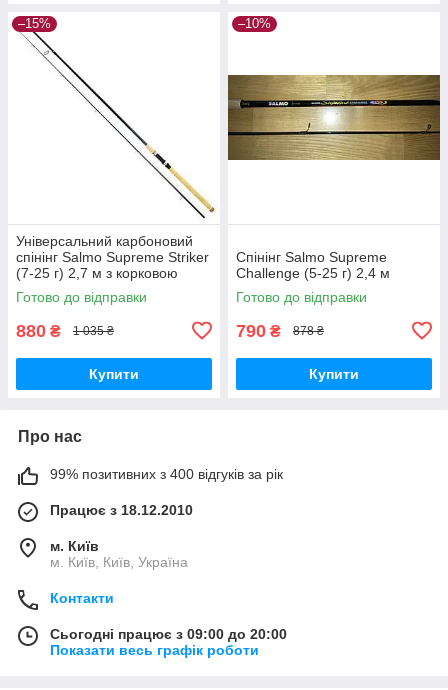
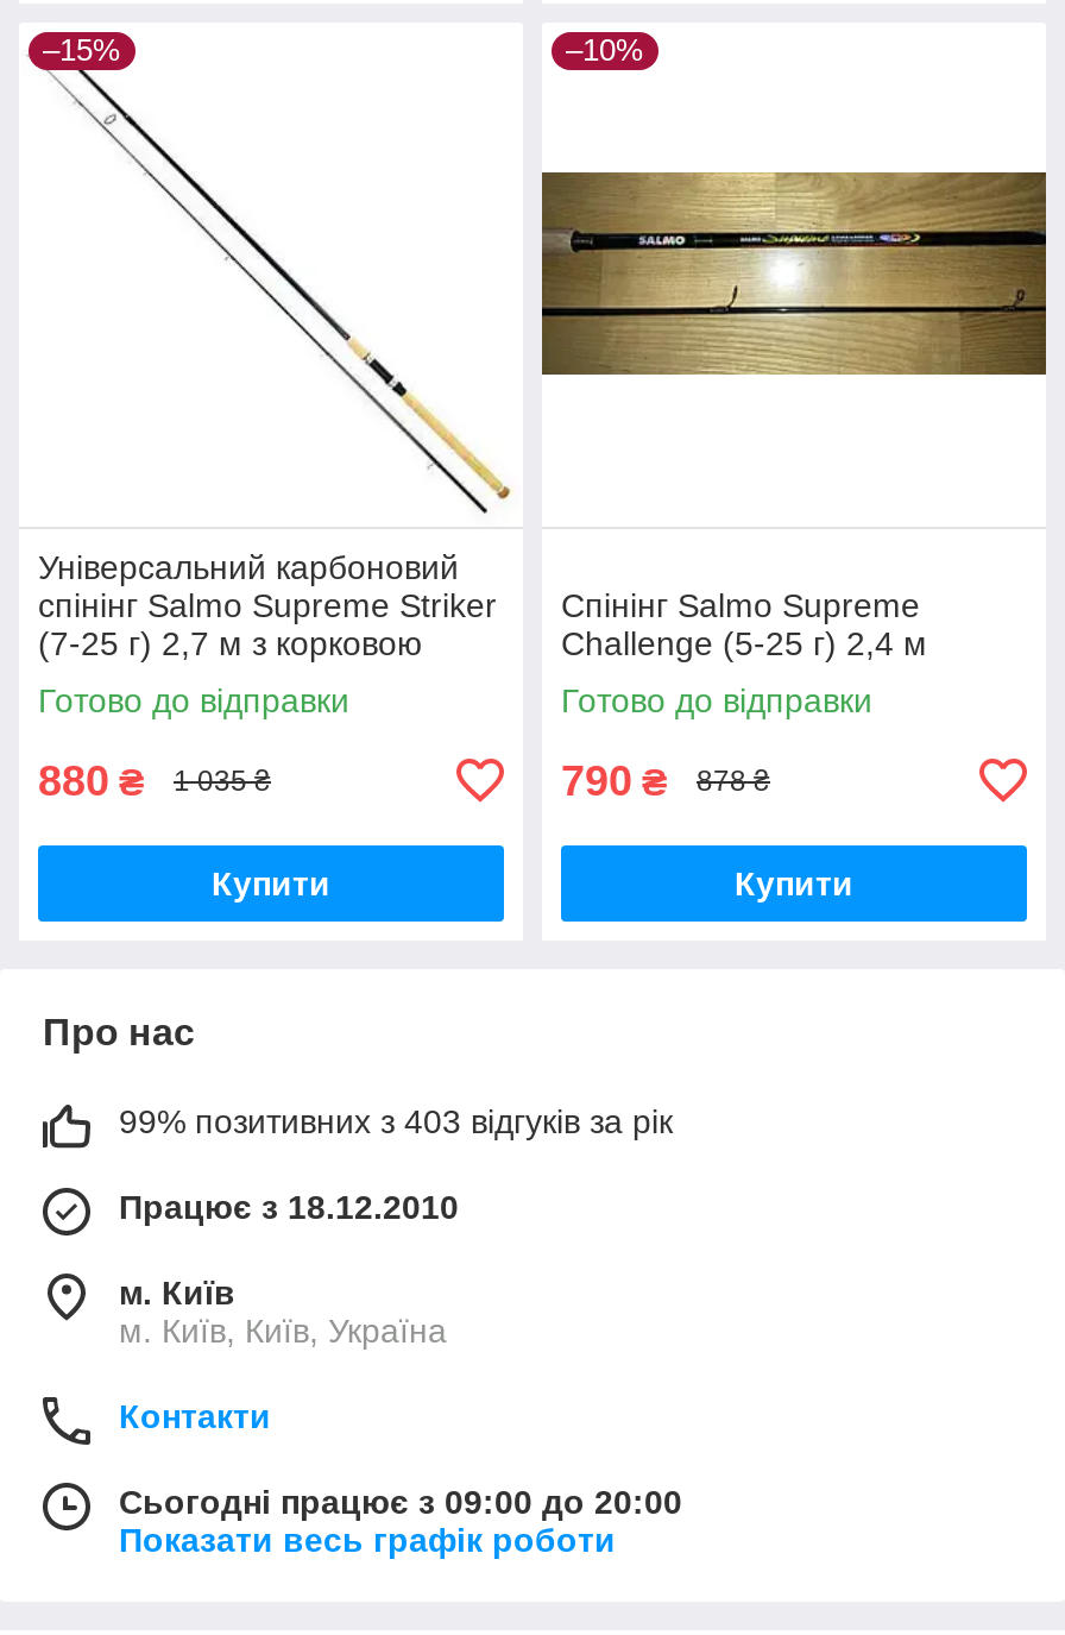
[50,466,283,482] 99% позитивних з 400 відгуків за рік -> [119,1102,673,1140] 99% позитивних з 403 відгуків за рік

